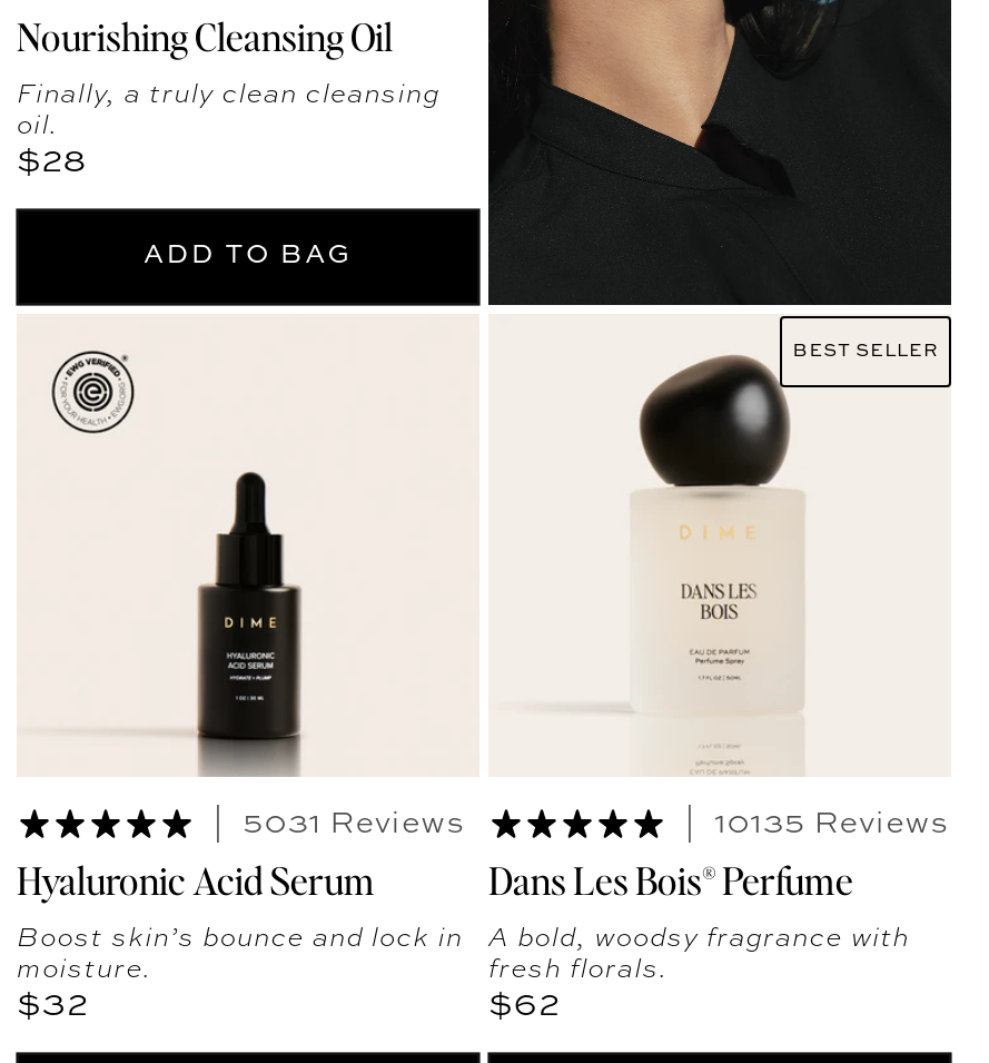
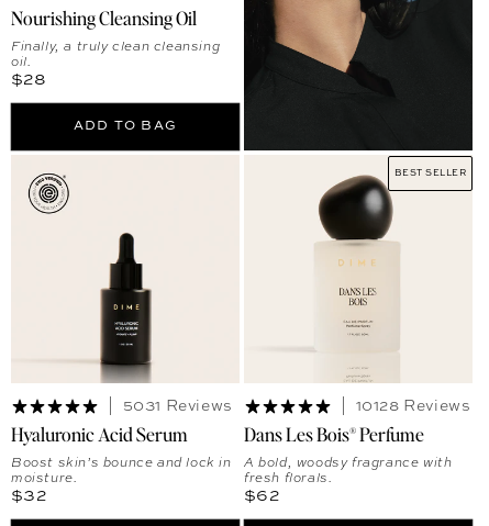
[714,807,950,838] 10135 Reviews -> [356,398,471,413] 10128 Reviews

